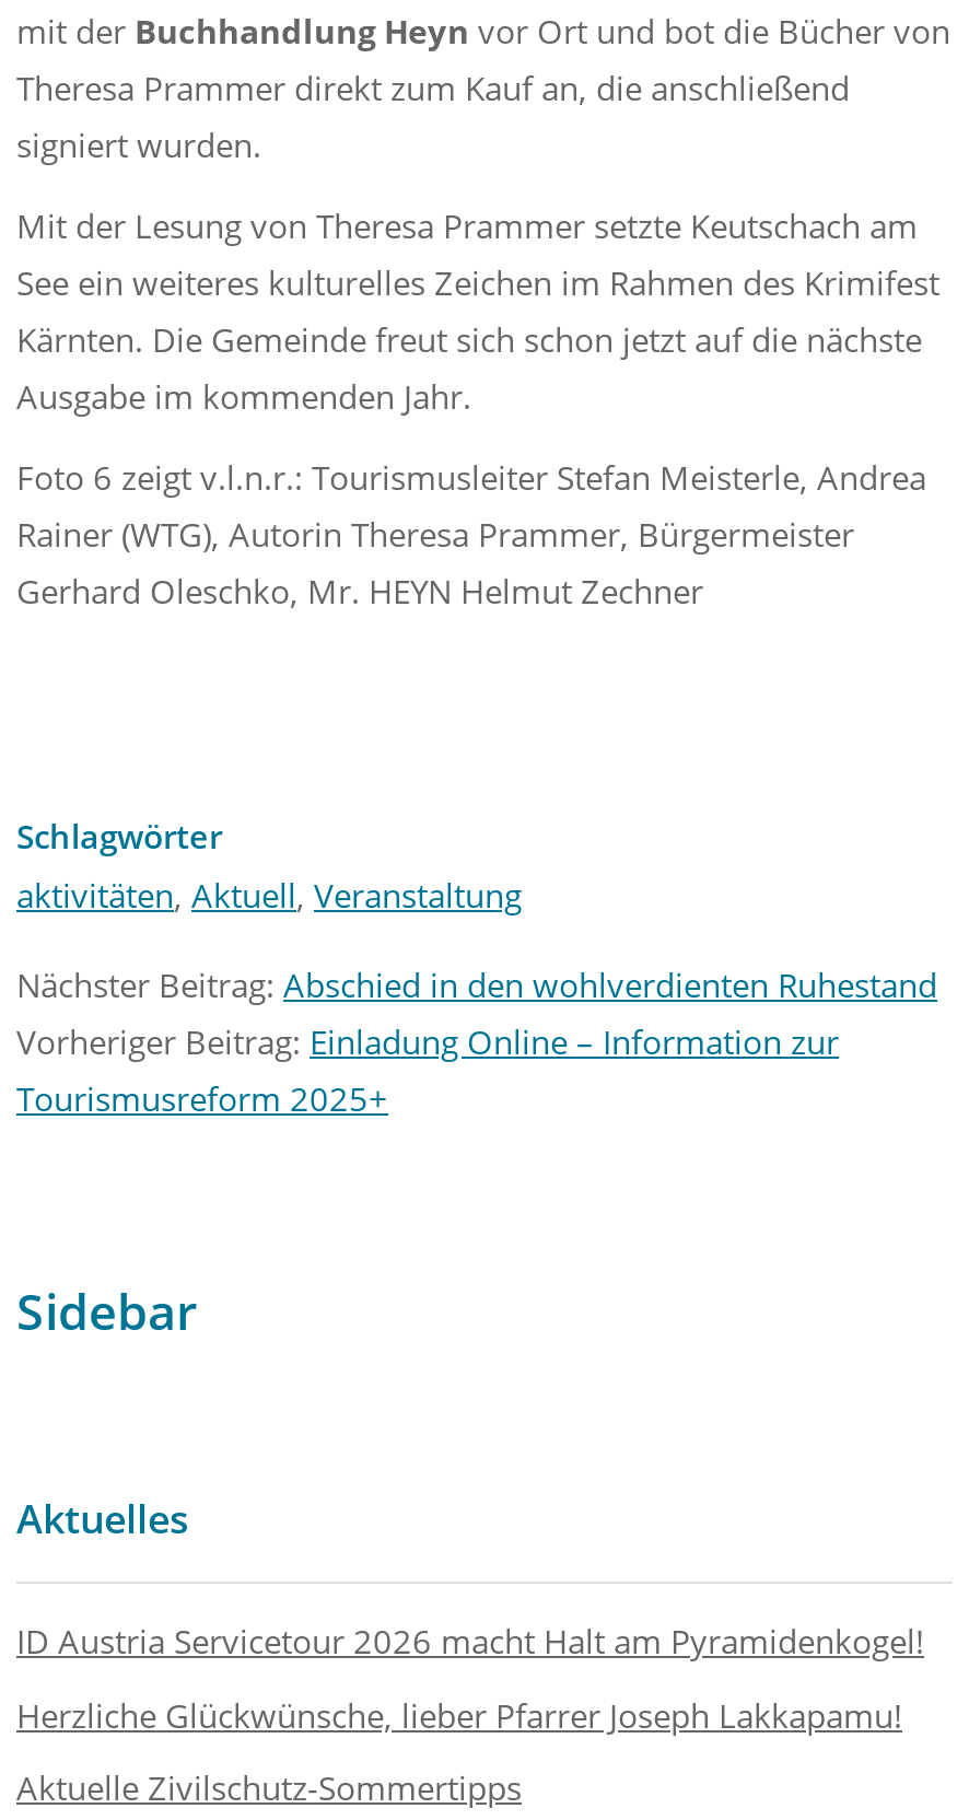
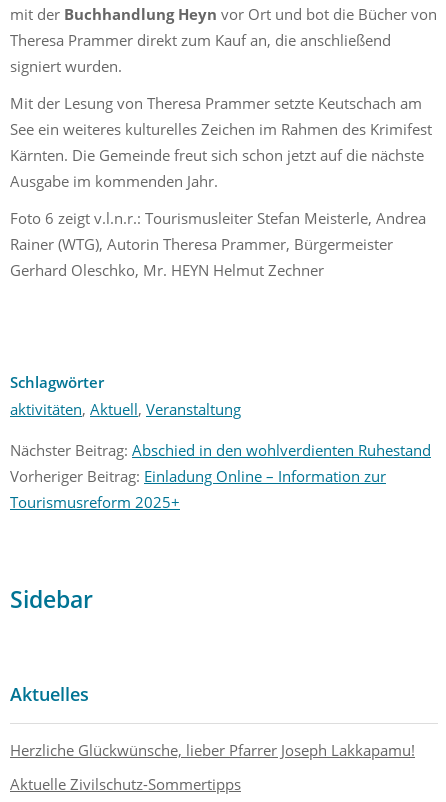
[16,1620,924,1663] ID Austria Servicetour 2026 macht Halt am Pyramidenkogel! -> none

